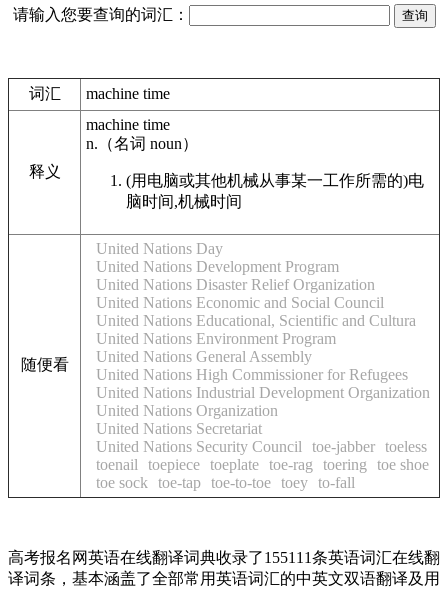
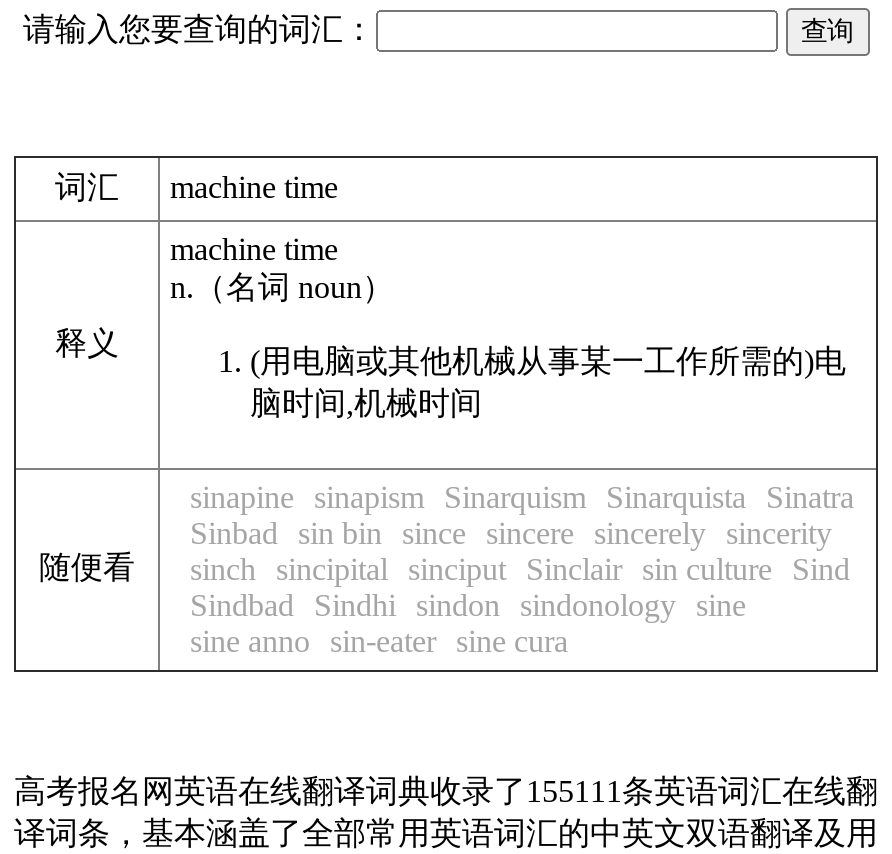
[96,240,430,491] United Nations Day | United Nations Development Program | United Nations Disaster Relief Organization | United Nations Economic and Social Council | United Nations Educational, Scientific and Cultura | United Nations Environment Program | United Nations General Assembly | United Nations High Commissioner for Refugees | United Nations Industrial Development Organization | United Nations Organization | United Nations Secretariat | United Nations Security Council toe-jabber toeless | toenail toepiece toeplate toe-rag toering toe shoe | toe sock toe-tap toe-to-toe toey to-fall -> [190,480,854,658] sinapine sinapism Sinarquism Sinarquista Sinatra | Sinbad sin bin since sincere sincerely sincerity | sinch sincipital sinciput Sinclair sin culture Sind | Sindbad Sindhi sindon sindonology sine | sine anno sin-eater sine cura

